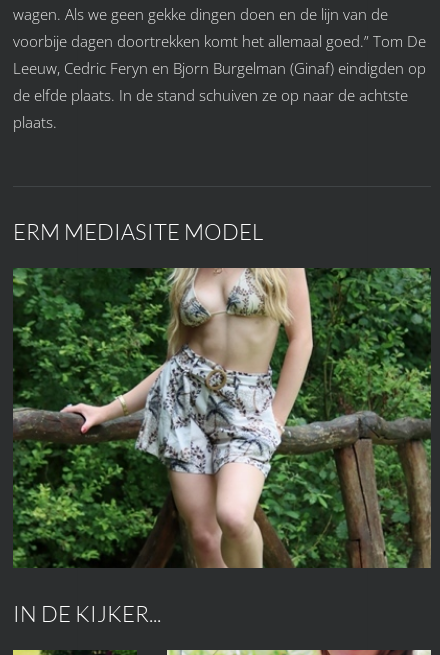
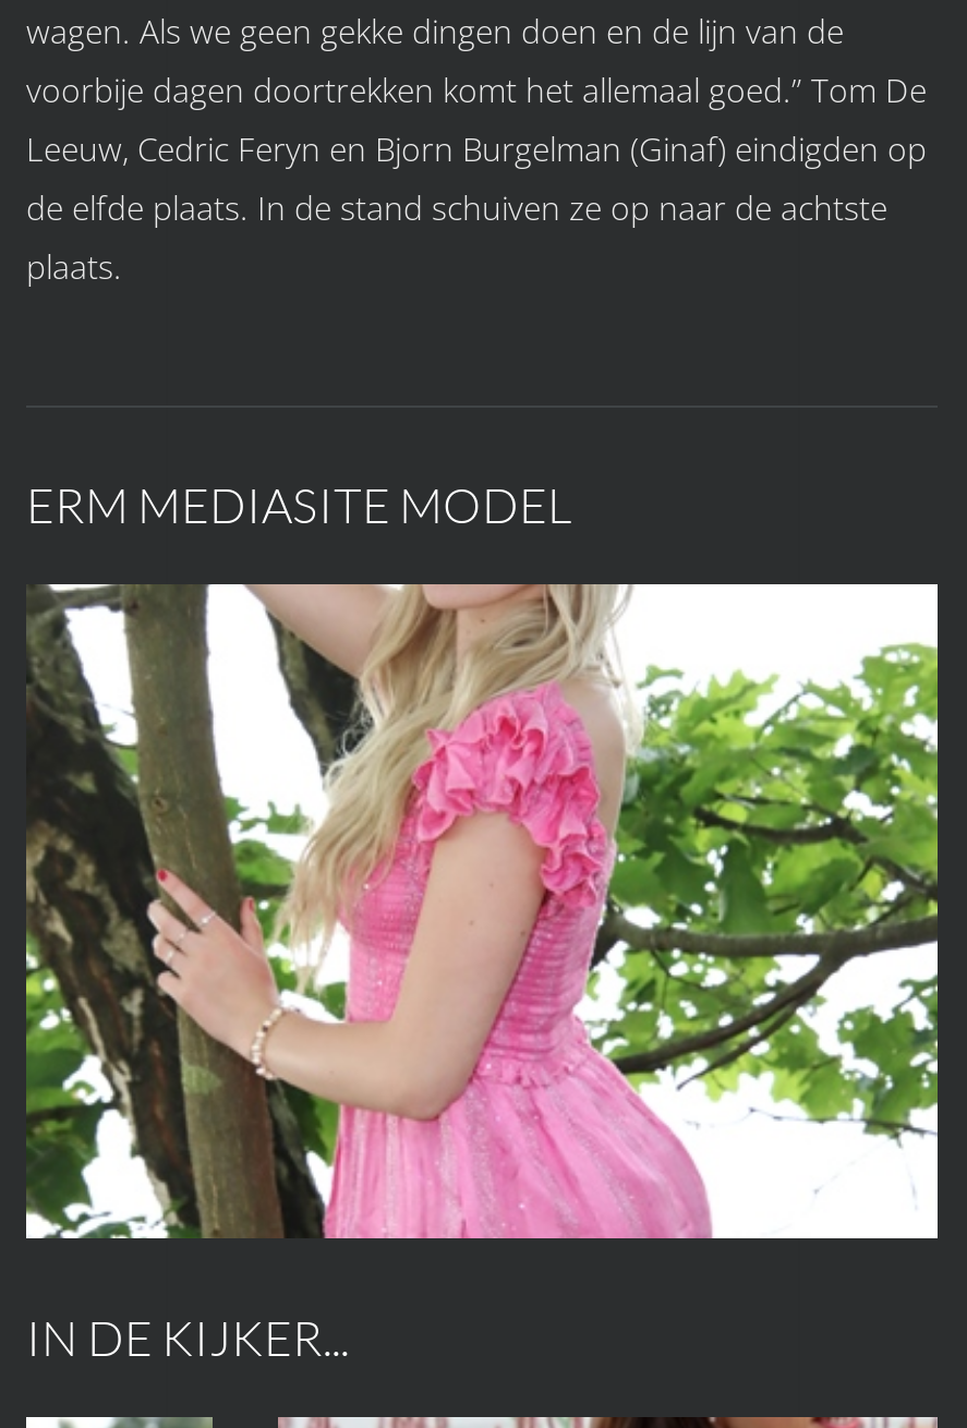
[12,267,431,568] [image] -> [24,582,940,1241] [image]

